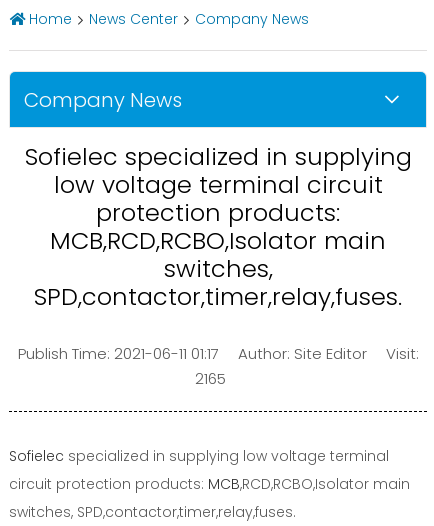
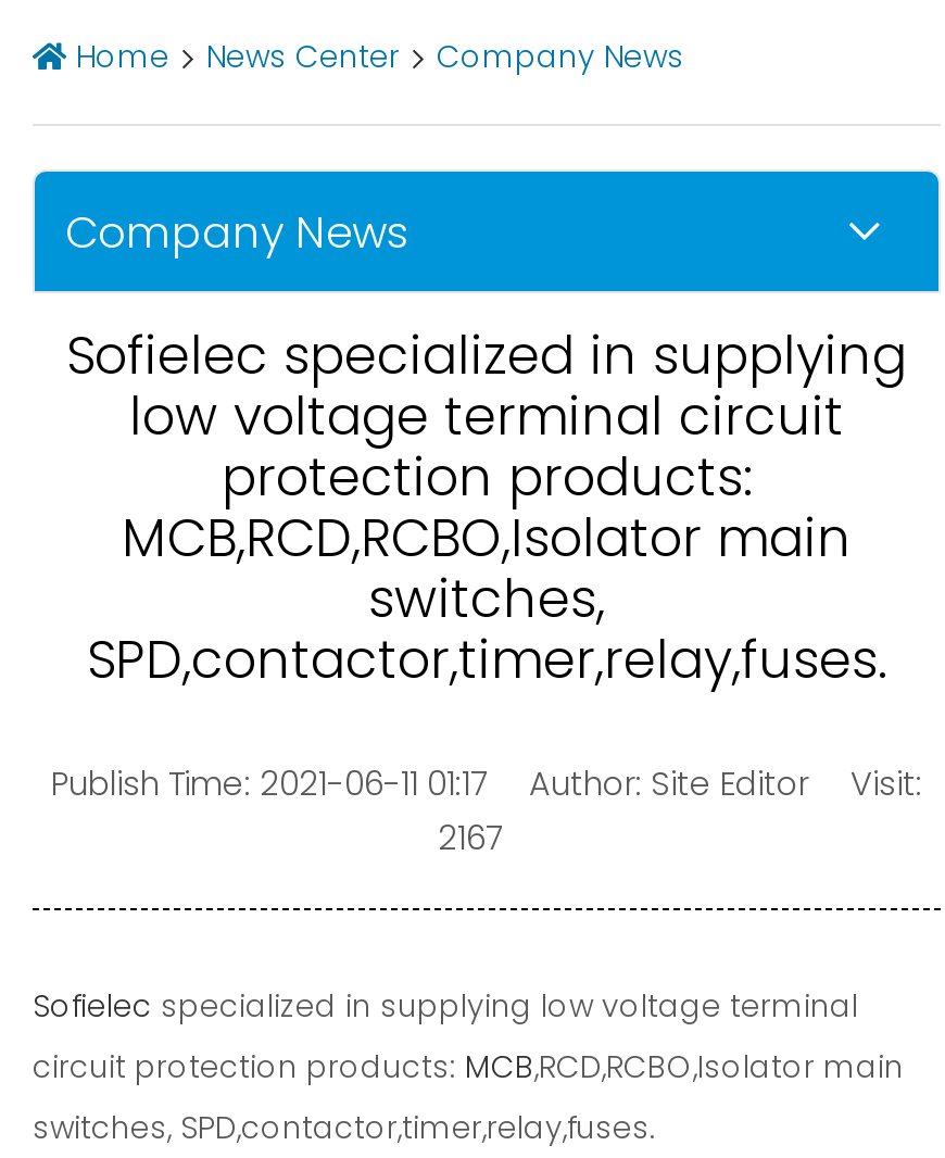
[195,368,226,389] 2165 -> [438,815,503,860] 2167

